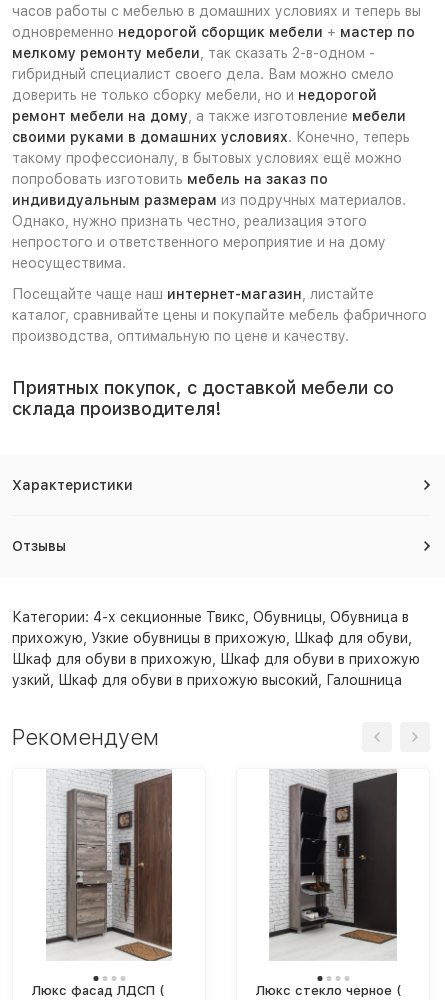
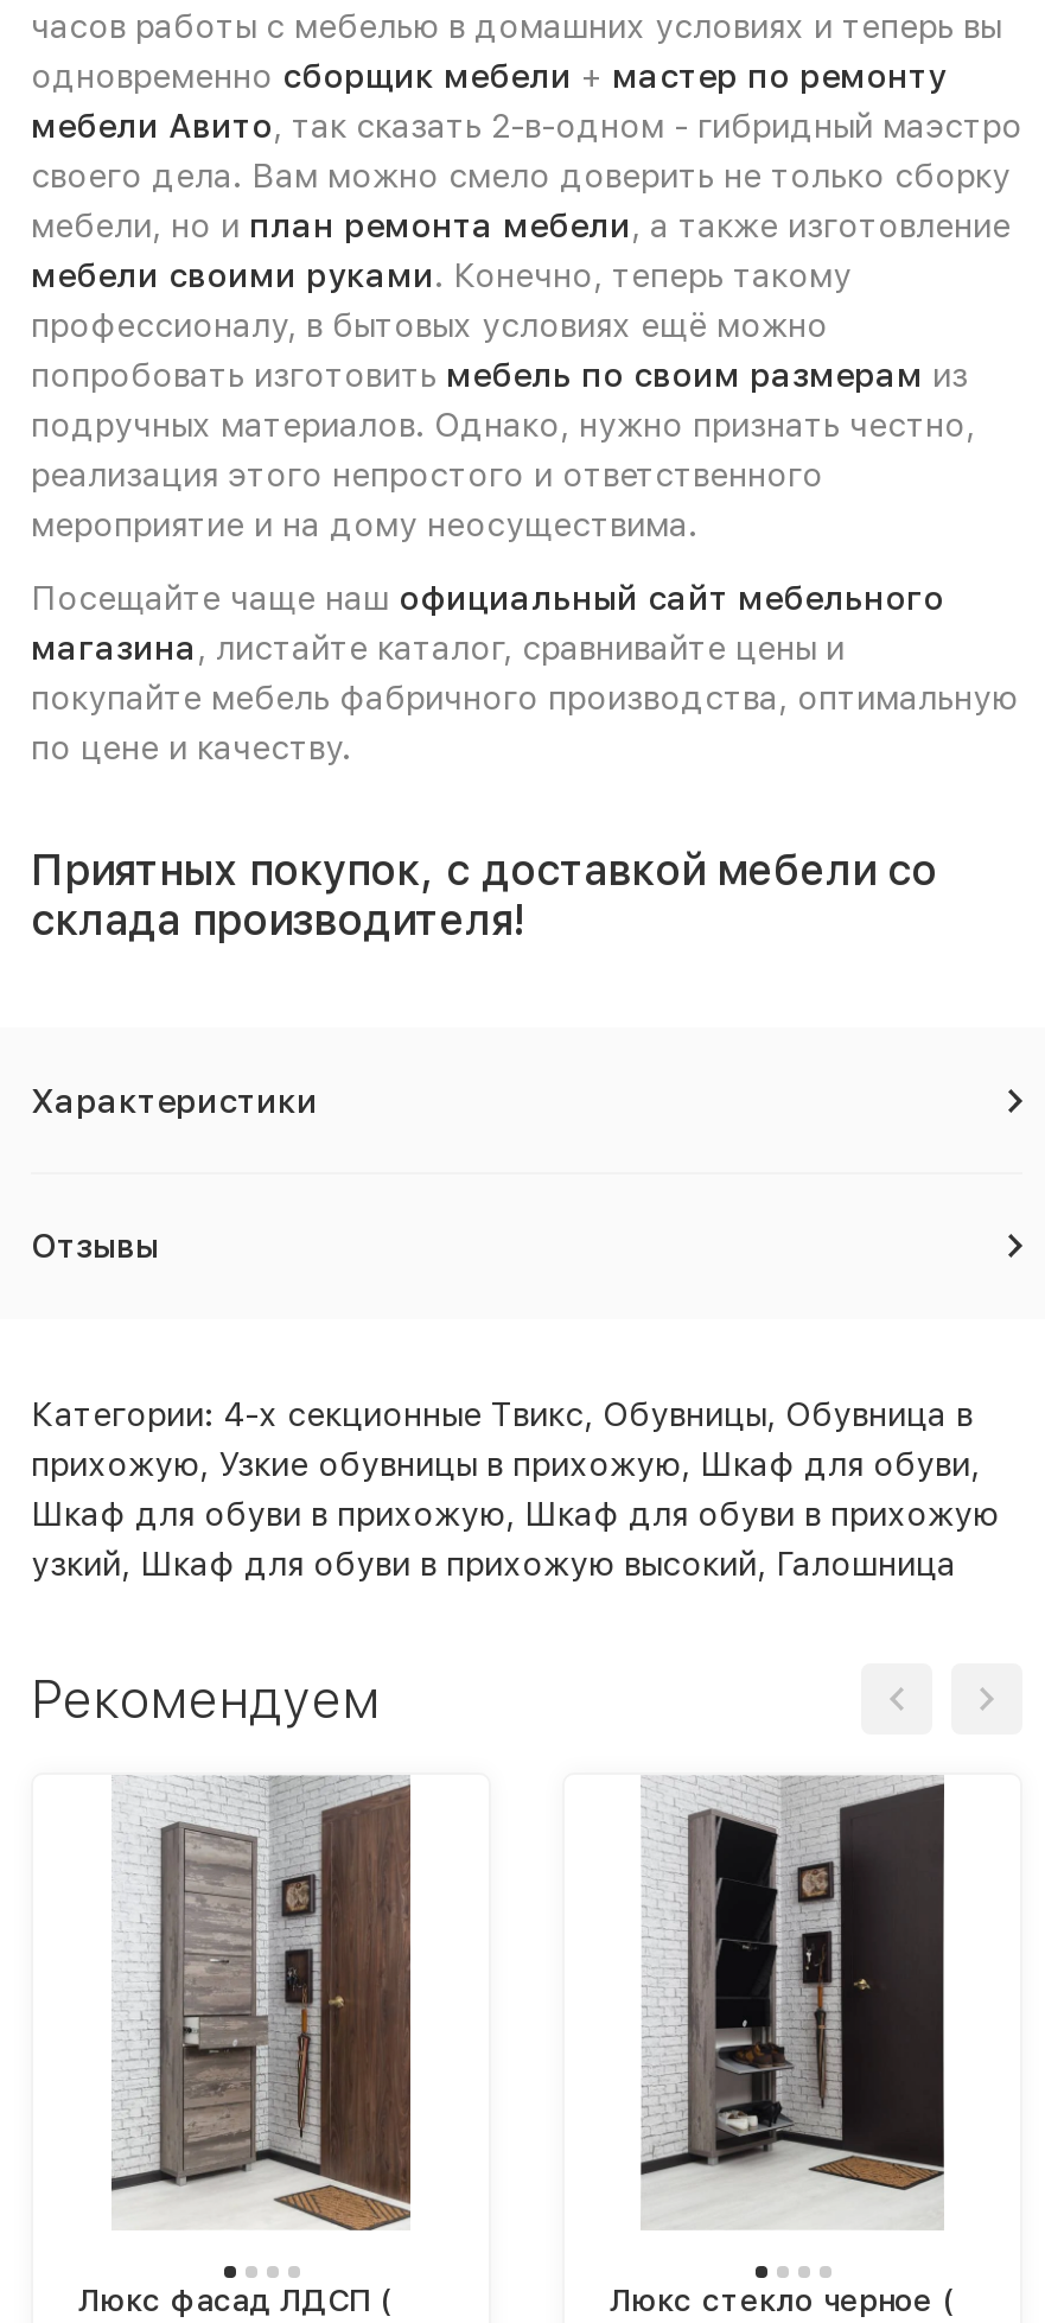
[12,23,415,270] одновременно недорогой сборщик мебели + мастер по | мелкому ремонту мебели, так сказать 2-в-одном - | гибридный специалист своего дела. Вам можно смело | доверить не только сборку мебели, но и недорогой | ремонт мебели на дому, а также изготовление мебели | своими руками в домашних условиях. Конечно, теперь | такому профессионалу, в бытовых условиях ещё можно | попробовать изготовить мебель на заказ по | индивидуальным размерам из подручных материалов. | Однако, нужно признать честно, реализация этого | непростого и ответственного мероприятие и на дому | неосуществима. -> [31,56,1022,542] одновременно сборщик мебели + мастер по ремонту | мебели Авито, так сказать 2-в-одном - гибридный маэстро | своего дела. Вам можно смело доверить не только сборку | мебели, но и план ремонта мебели, а также изготовление | мебели своими руками. Конечно, теперь такому | профессионалу, в бытовых условиях ещё можно | попробовать изготовить мебель по своим размерам из | подручных материалов. Однако, нужно признать честно, | реализация этого непростого и ответственного | мероприятие и на дому неосуществима.
[12,285,427,343] Посещайте чаще наш интернет-магазин, листайте | каталог, сравнивайте цены и покупайте мебель фабричного | производства, оптимальную по цене и качеству. -> [31,578,1018,765] Посещайте чаще наш официальный сайт мебельного | магазина, листайте каталог, сравнивайте цены и | покупайте мебель фабричного производства, оптимальную | по цене и качеству.

